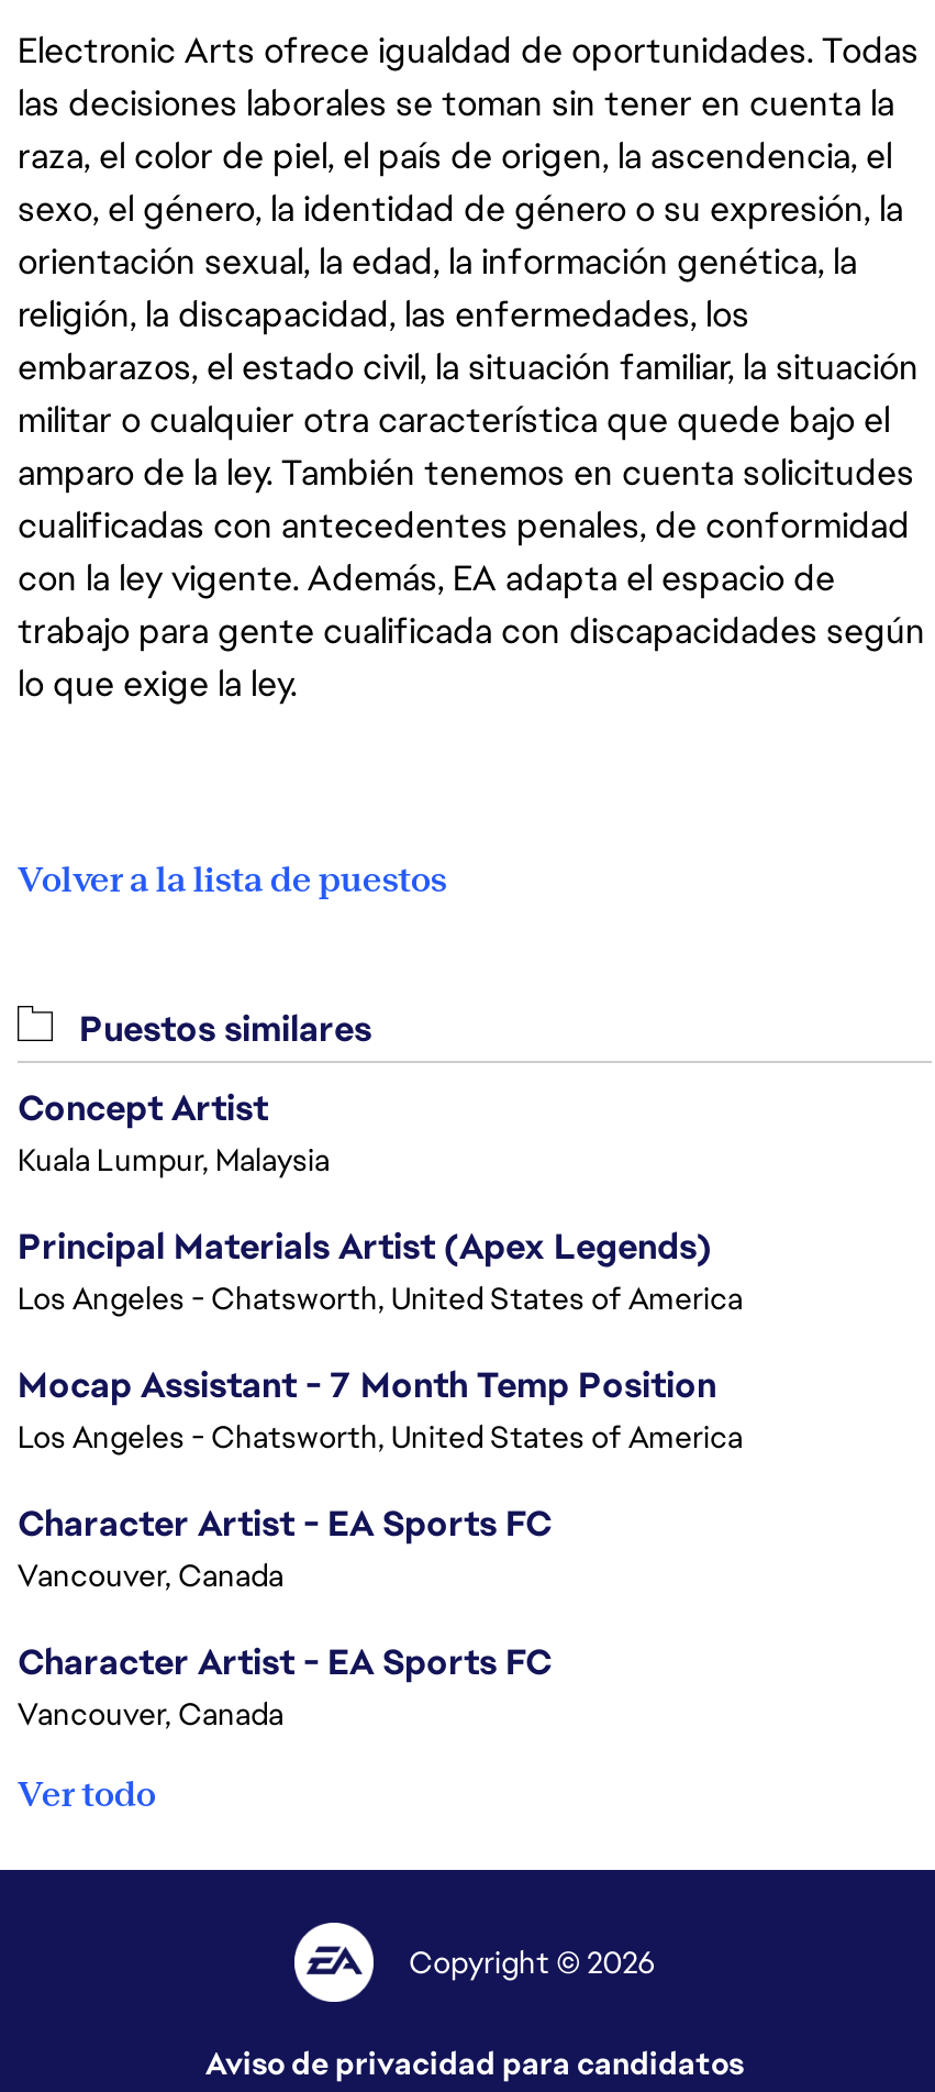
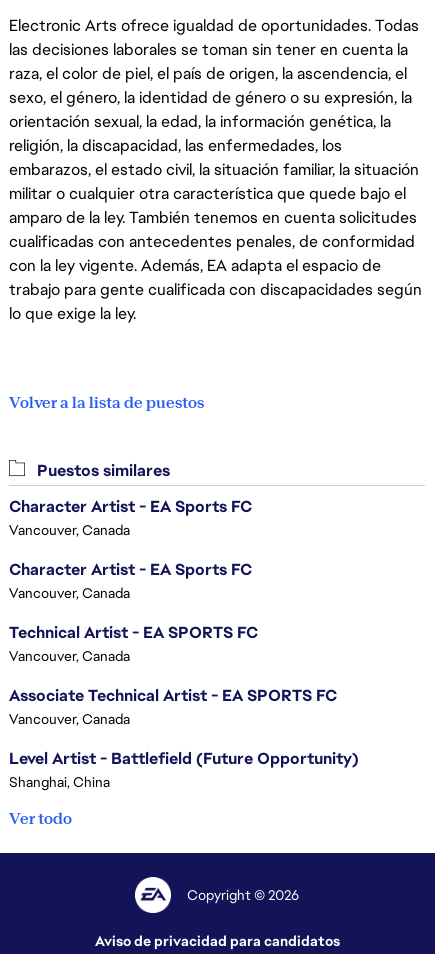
[18,1085,743,1457] Concept Artist | Kuala Lumpur, Malaysia | Principal Materials Artist (Apex Legends) | Los Angeles - Chatsworth, United States of America | Mocap Assistant - 7 Month Temp Position | Los Angeles - Chatsworth, United States of America -> none
moved [18,1501,552,1734] -> [9,496,252,602]: Character Artist - EA Sports FC | Vancouver, Canada | Character Artist - EA Sports FC | Vancouver, Canada
none -> [9,622,359,791] Technical Artist - EA SPORTS FC | Vancouver, Canada | Associate Technical Artist - EA SPORTS FC | Vancouver, Canada | Level Artist - Battlefield (Future Opportunity) | Shanghai, China

